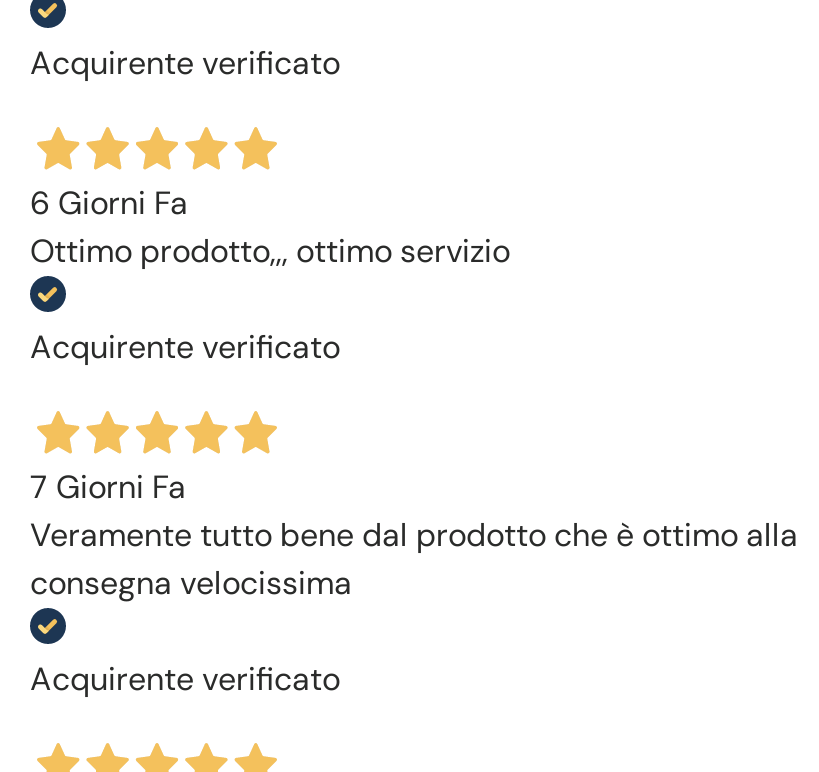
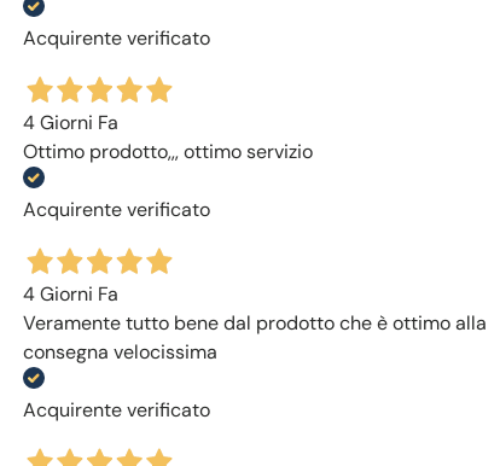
[30,182,188,224] 6 Giorni Fa -> [23,110,118,135] 4 Giorni Fa
[30,466,186,508] 7 Giorni Fa -> [23,281,118,307] 4 Giorni Fa

